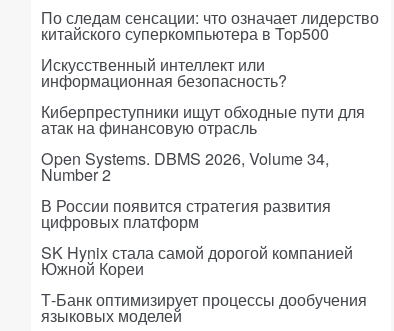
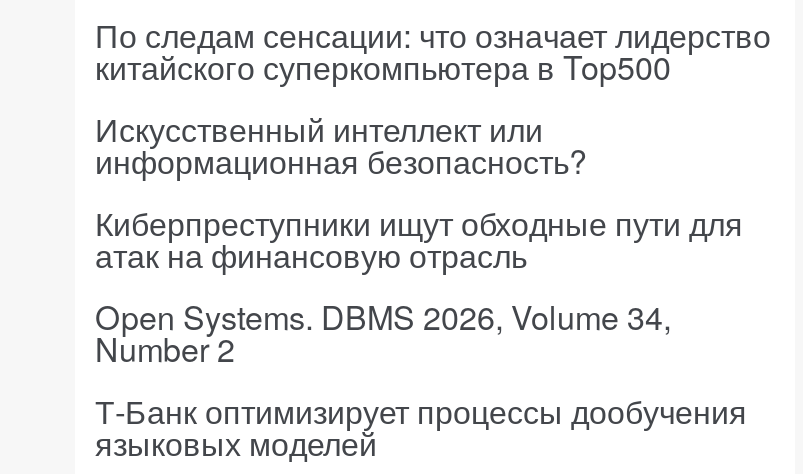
[41,194,353,280] В России появится стратегия развития | цифровых платформ | SK Hynix стала самой дорогой компанией | Южной Кореи -> none

